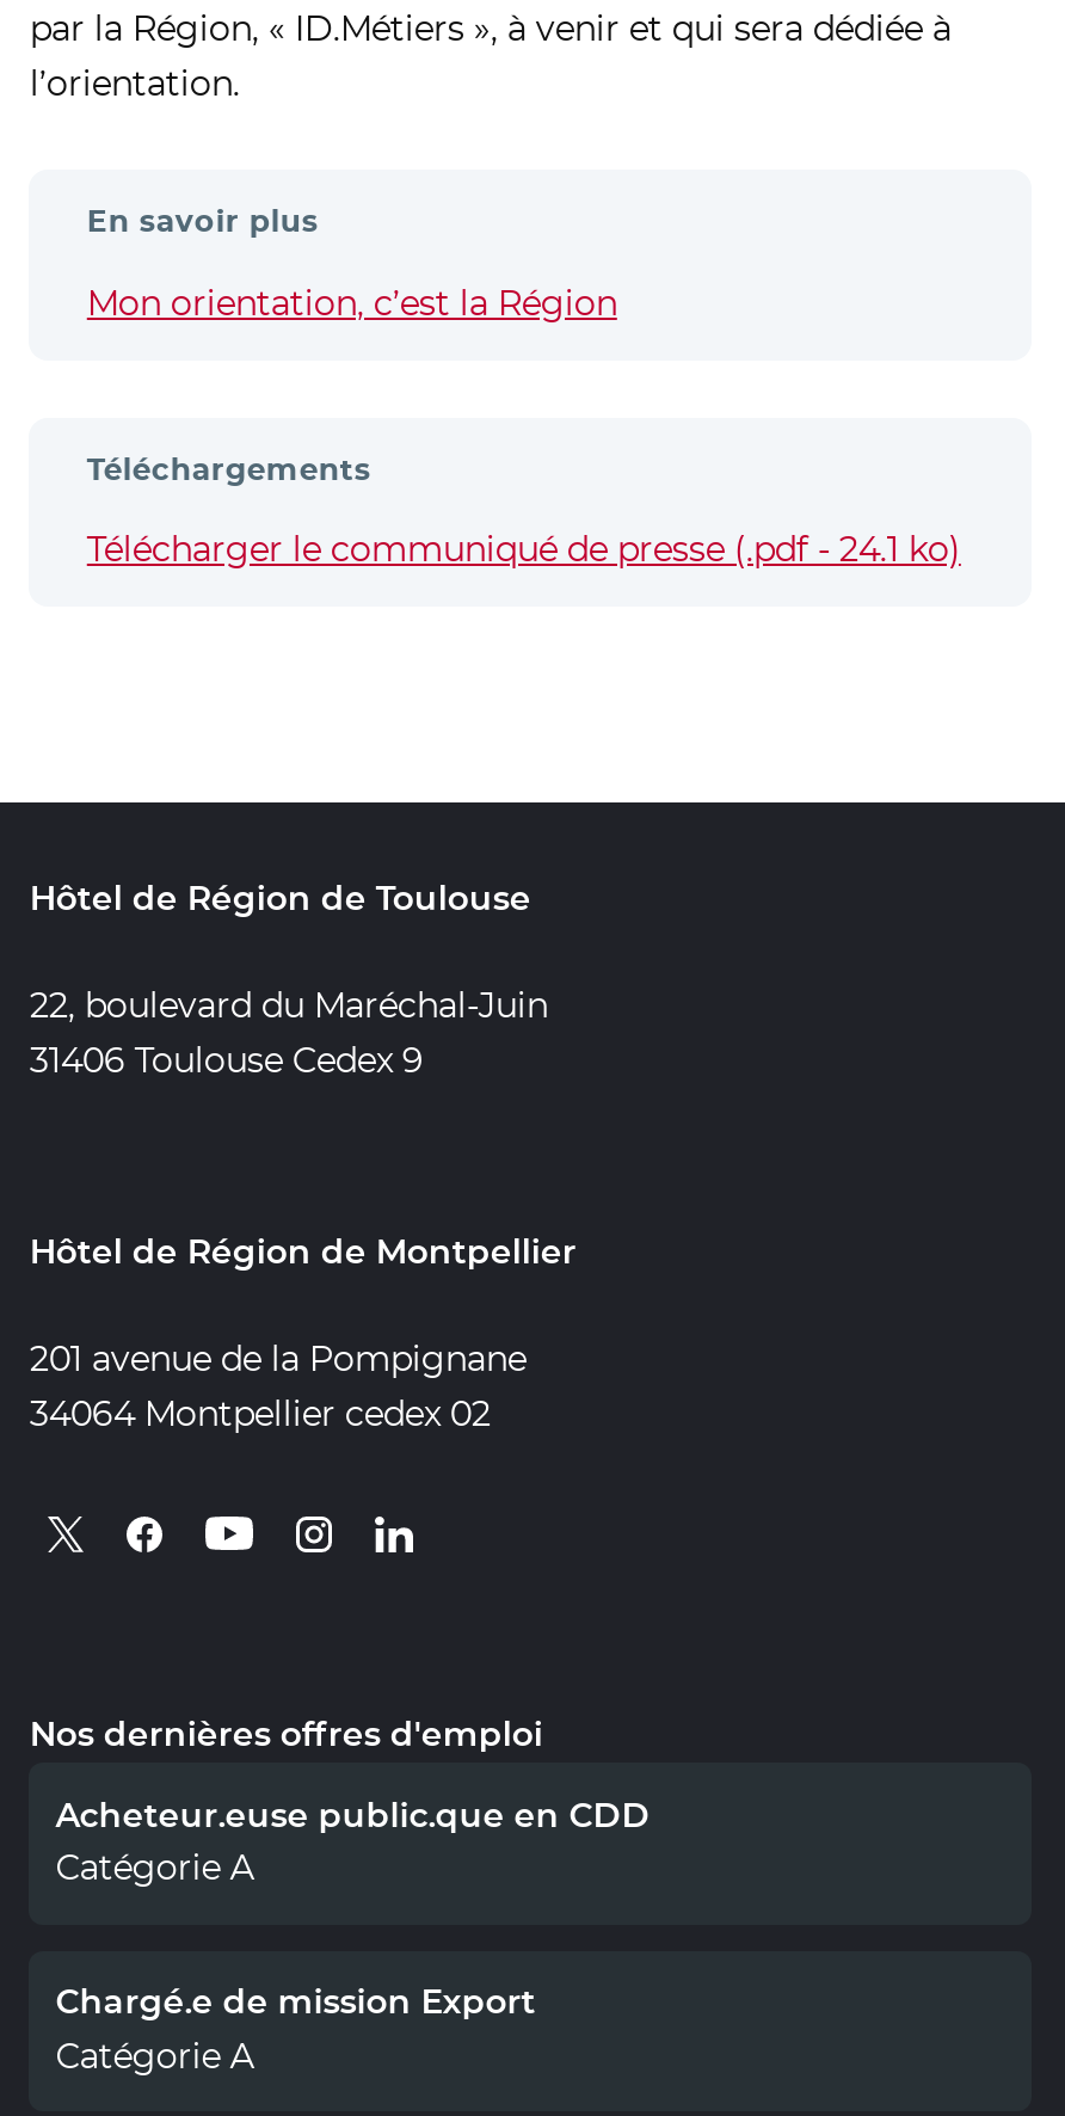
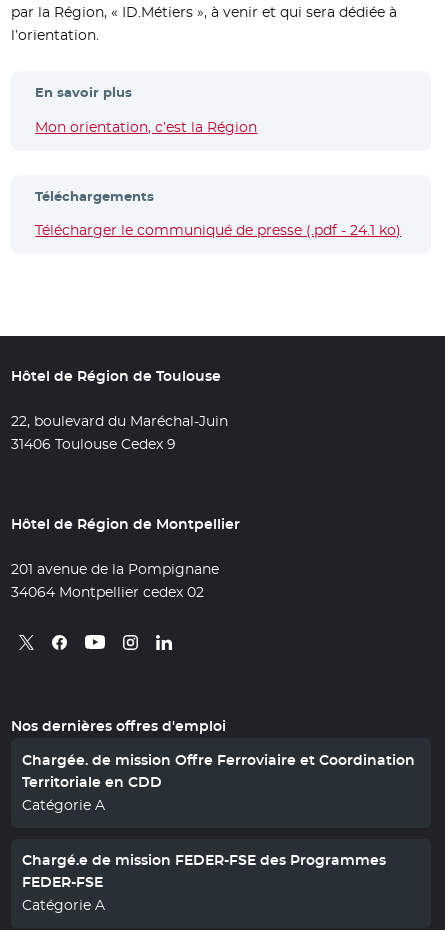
[55,1793,650,1836] Acheteur.euse public.que en CDD -> [22,751,415,791] Chargée. de mission Offre Ferroviaire et Coordination | Territoriale en CDD
[55,1981,535,2024] Chargé.e de mission Export -> [22,851,386,891] Chargé.e de mission FEDER-FSE des Programmes | FEDER-FSE

